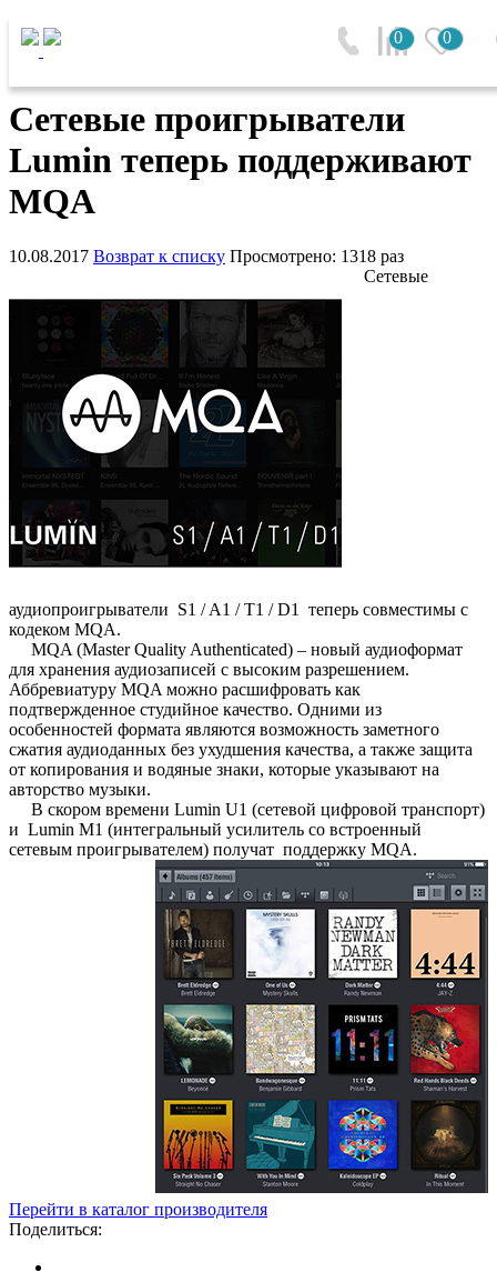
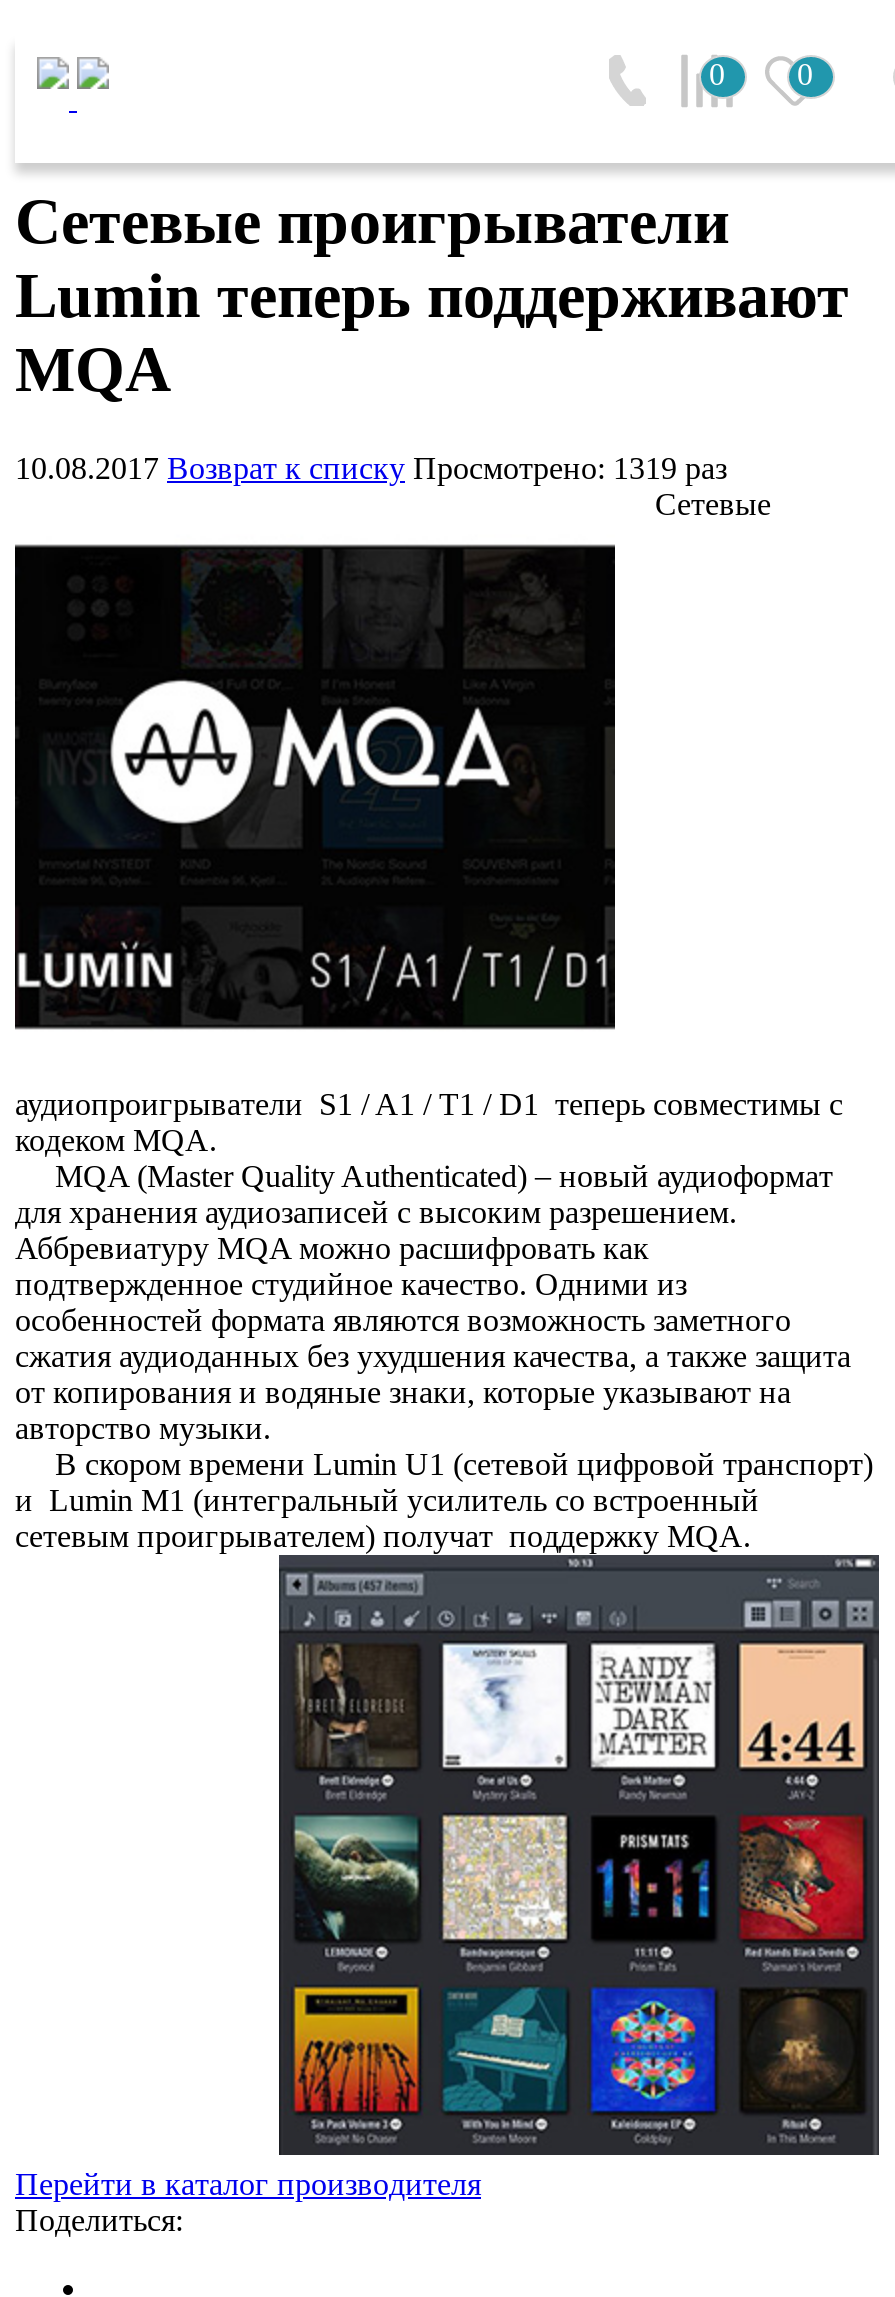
[9,247,404,265] 10.08.2017 Возврат к списку Просмотрено: 1318 раз -> [15,451,727,485] 10.08.2017 Возврат к списку Просмотрено: 1319 раз

